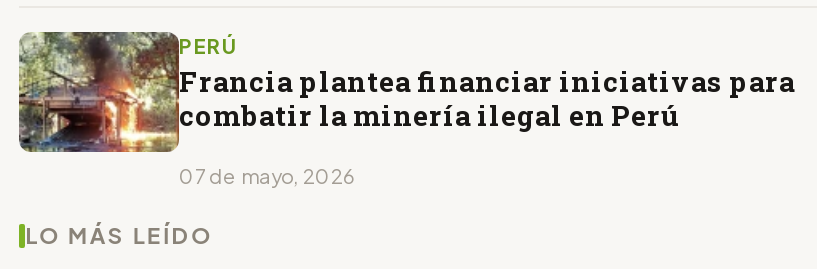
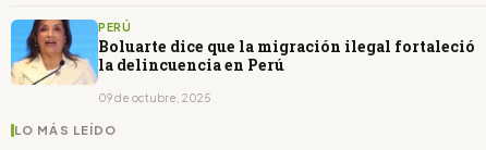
[17,30,795,154] [image] | Francia plantea financiar iniciativas para | combatir la minería ilegal en Perú -> [10,18,475,85] [image] | Boluarte dice que la migración ilegal fortaleció | la delincuencia en Perú
[179,164,353,188] 07 de mayo, 2026 -> [98,91,211,104] 09 de octubre, 2025

